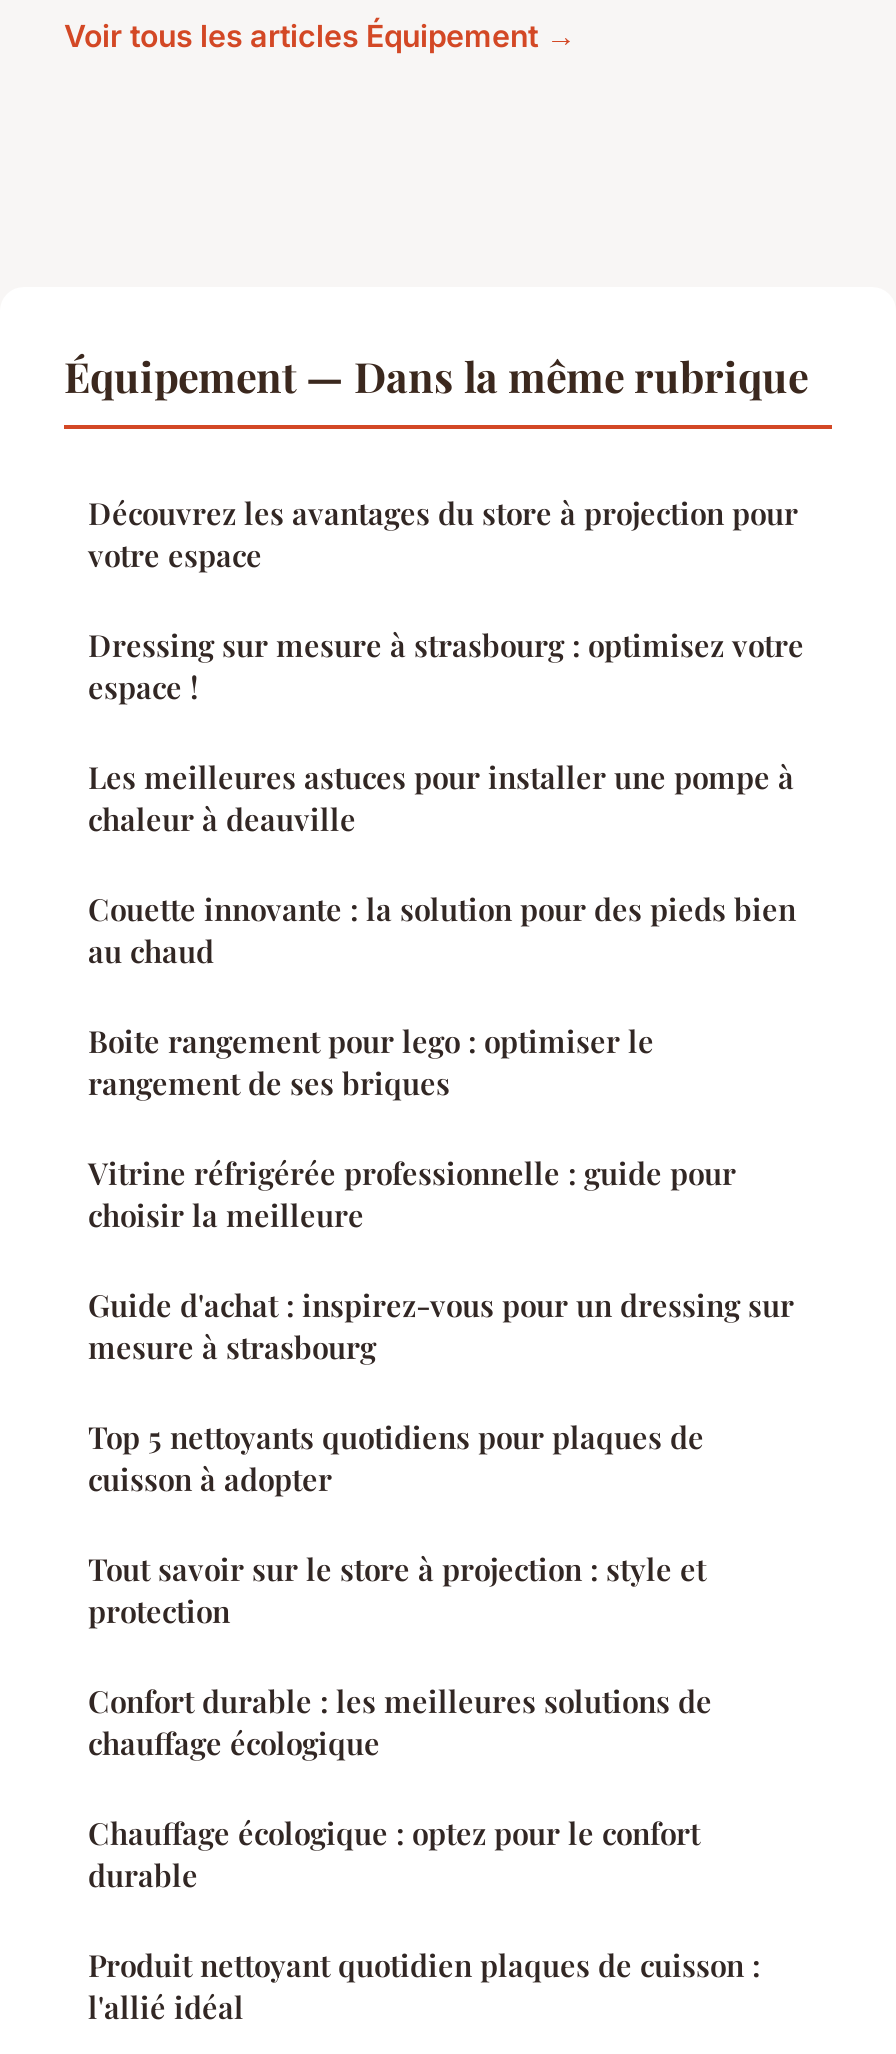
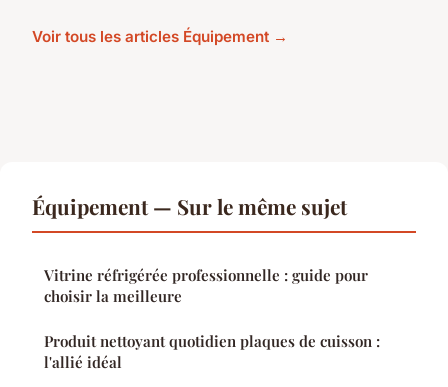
[64,347,808,1103] Équipement — Dans la même rubrique | Découvrez les avantages du store à projection pour | votre espace | Dressing sur mesure à strasbourg : optimisez votre | espace ! | Les meilleures astuces pour installer une pompe à | chaleur à deauville | Couette innovante : la solution pour des pieds bien | au chaud | Boite rangement pour lego : optimiser le | rangement de ses briques -> [32,192,347,220] Équipement — Sur le même sujet
[88,1285,794,1895] Guide d'achat : inspirez-vous pour un dressing sur | mesure à strasbourg | Top 5 nettoyants quotidiens pour plaques de | cuisson à adopter | Tout savoir sur le store à projection : style et | protection | Confort durable : les meilleures solutions de | chauffage écologique | Chauffage écologique : optez pour le confort | durable -> none

